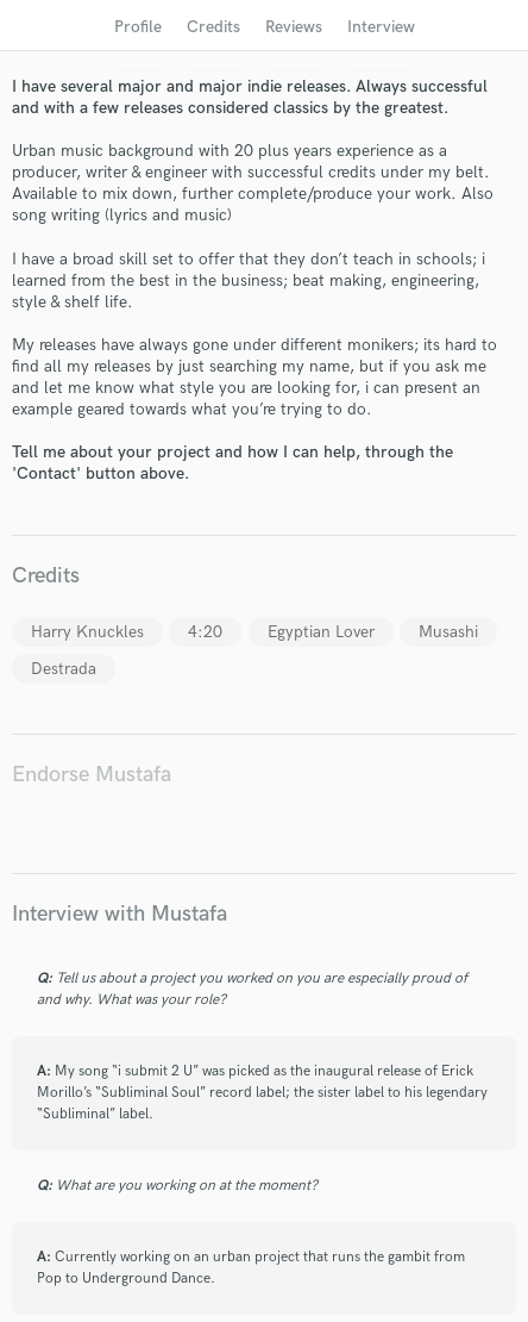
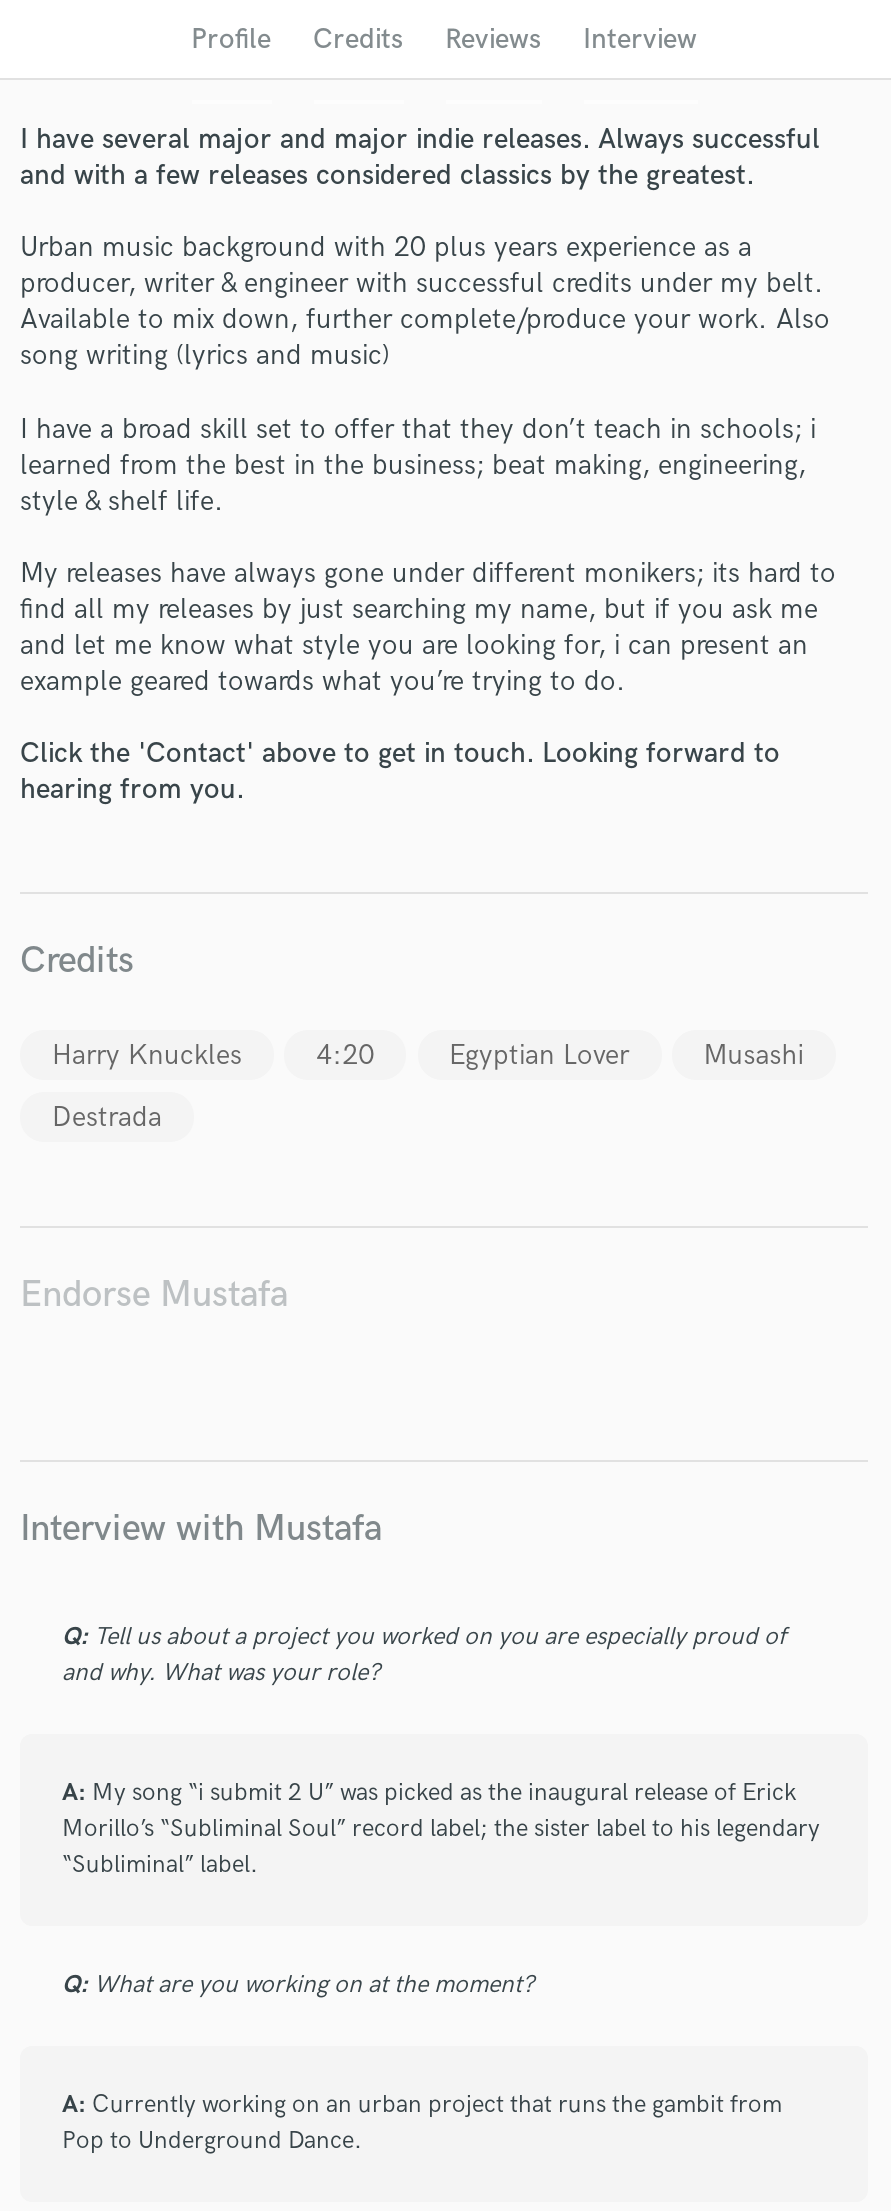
[12,442,453,484] Tell me about your project and how I can help, through the | 'Contact' button above. -> [20,737,780,807] Click the 'Contact' above to get in touch. Looking forward to | hearing from you.

